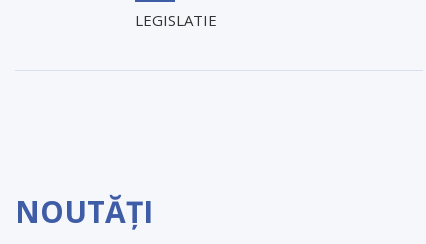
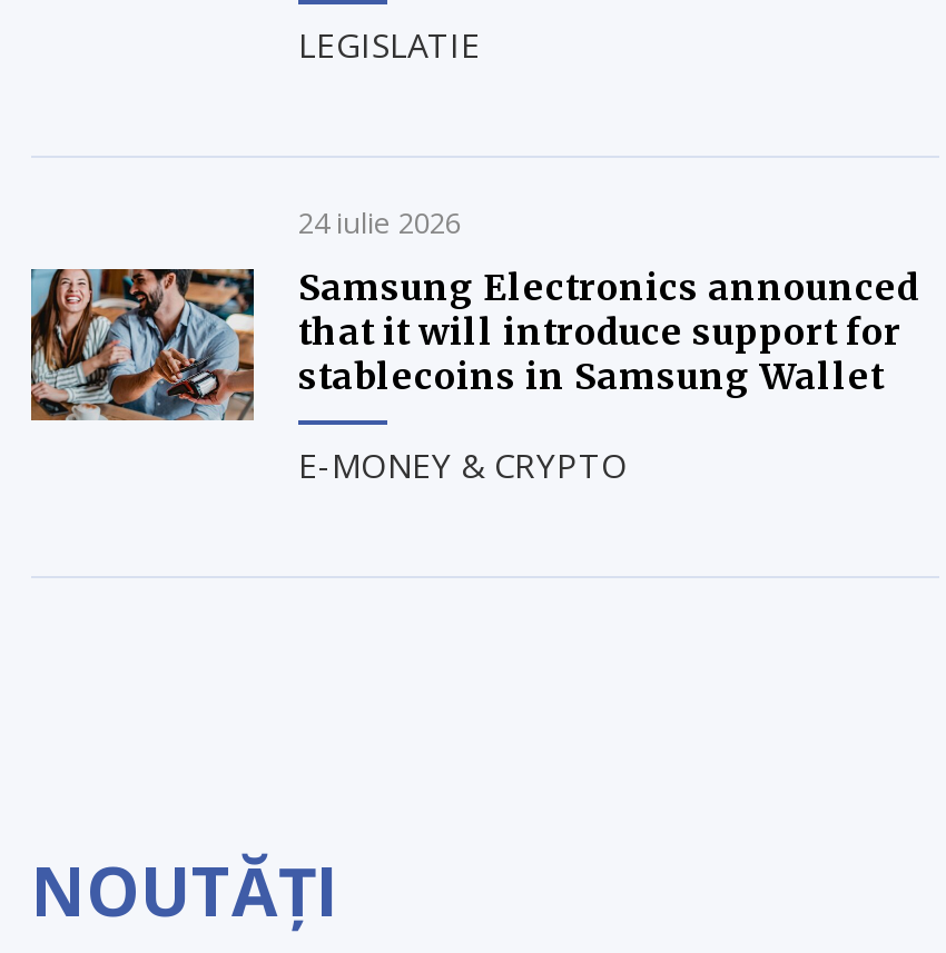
none -> [29,203,919,488] [image] | 24 iulie 2026 | Samsung Electronics announced | that it will introduce support for | stablecoins in Samsung Wallet | E-MONEY & CRYPTO

